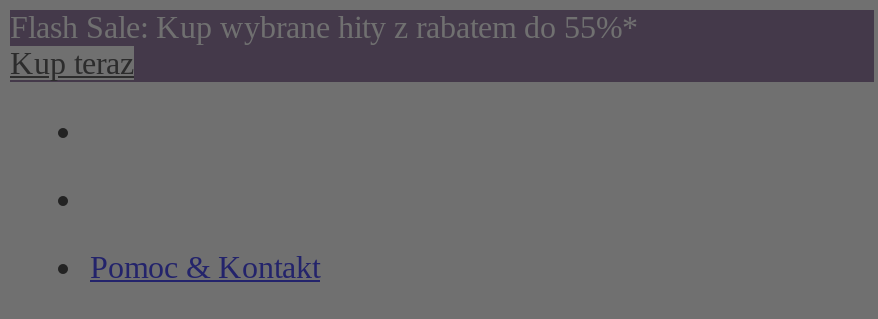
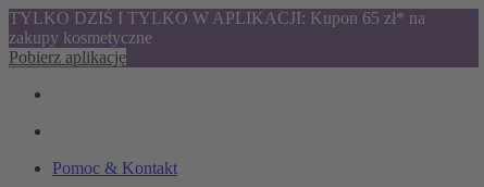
[10,10,638,80] Flash Sale: Kup wybrane hity z rabatem do 55%* | Kup teraz -> [9,9,425,66] TYLKO DZIŚ I TYLKO W APLIKACJI: Kupon 65 zł* na | zakupy kosmetyczne | Pobierz aplikację

